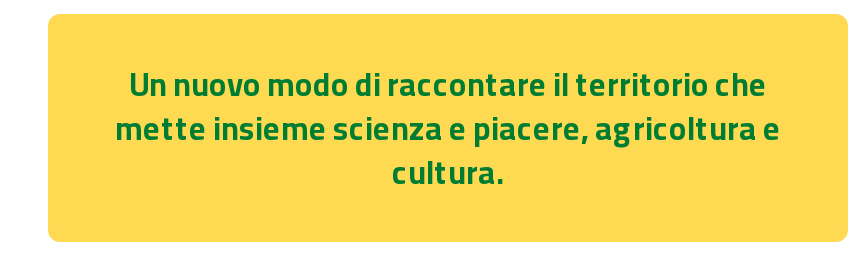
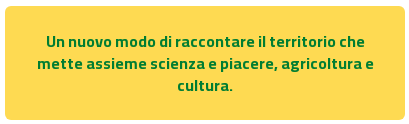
[115,98,781,158] mette insieme scienza e piacere, agricoltura e -> [36,48,373,78] mette assieme scienza e piacere, agricoltura e

